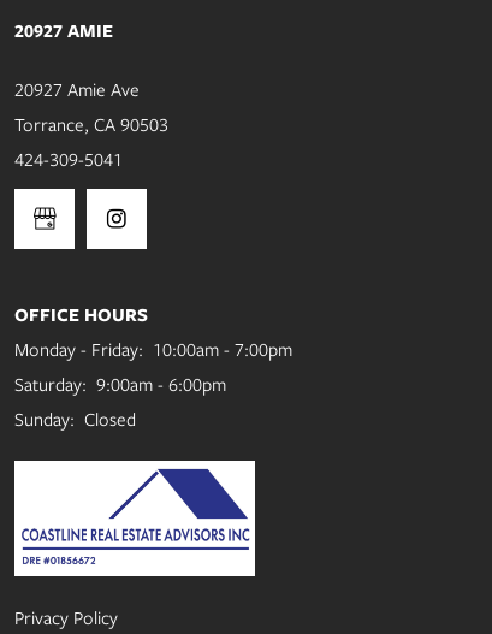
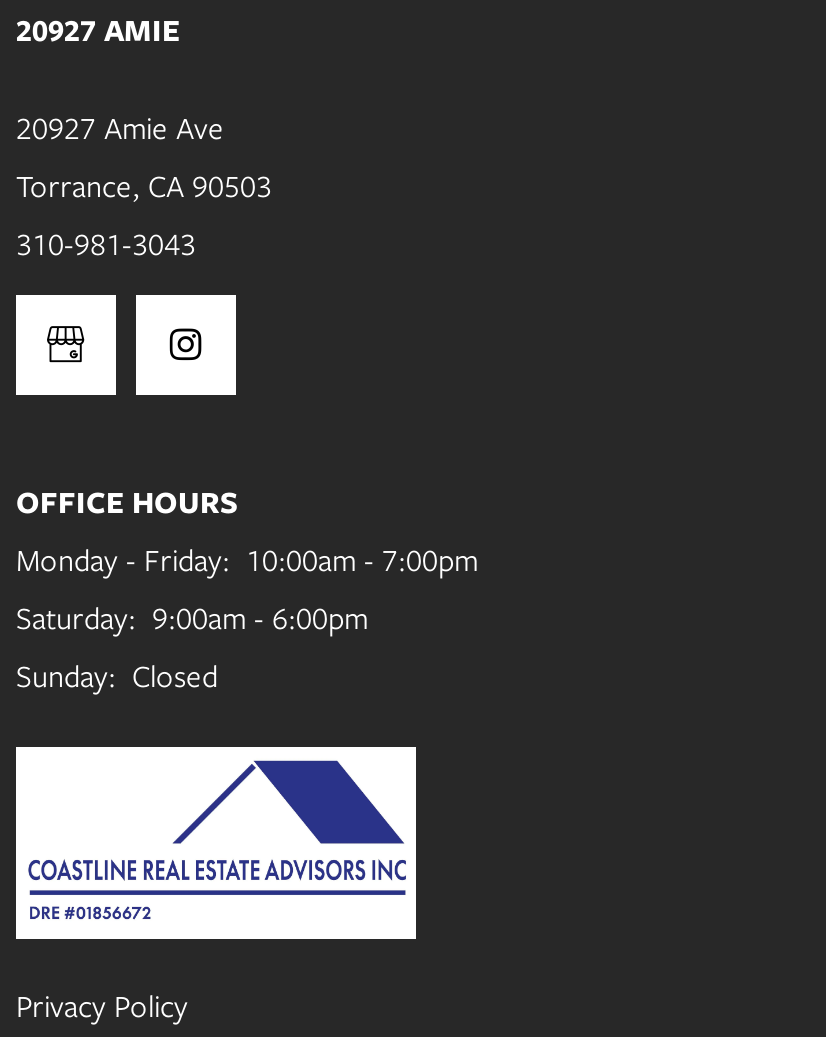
[14,147,123,171] 424-309-5041 -> [16,224,196,268] 310-981-3043

